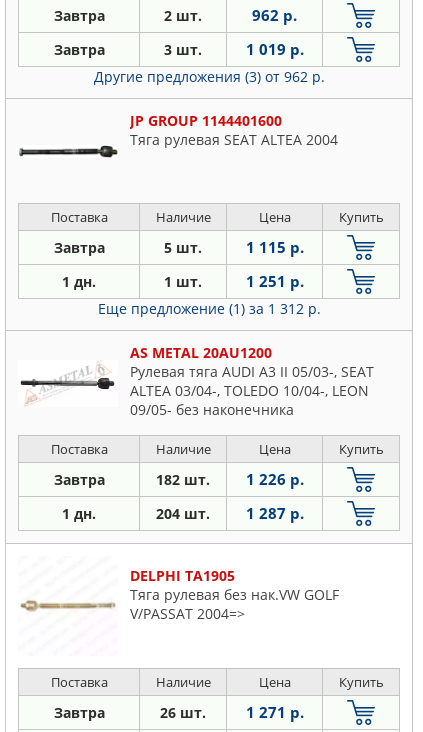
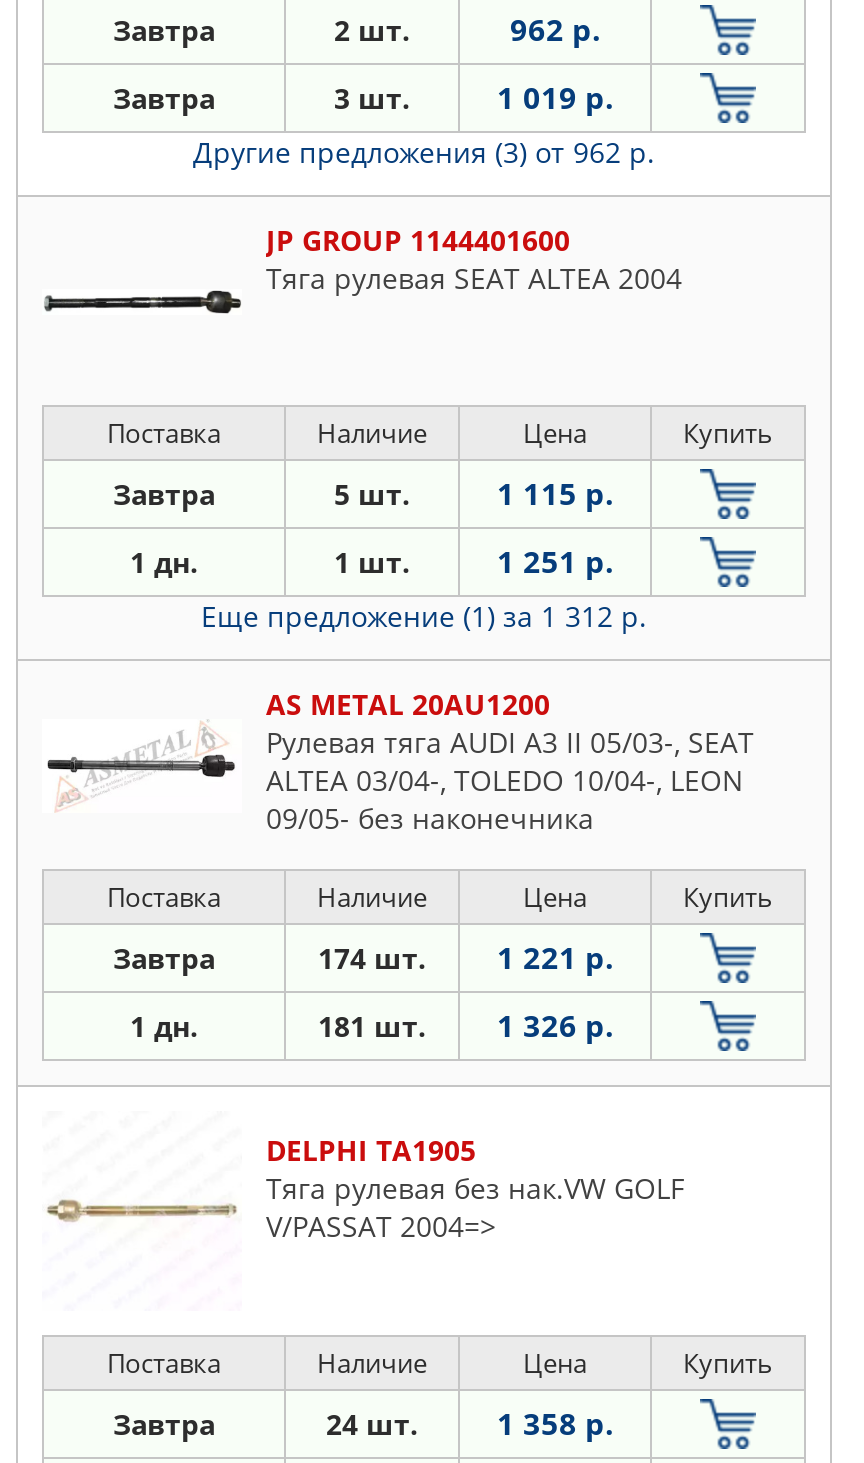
[156,470,210,489] 182 шт. -> [318,940,426,978] 174 шт.
[245,469,303,489] 1 226 р. -> [497,938,613,978] 1 221 р.
[156,504,210,523] 204 шт. -> [318,1008,426,1046] 181 шт.
[245,503,303,523] 1 287 р. -> [497,1006,613,1046] 1 326 р.
[160,703,206,722] 26 шт. -> [326,1406,418,1444] 24 шт.
[245,702,303,722] 1 271 р. -> [497,1404,613,1444] 1 358 р.

